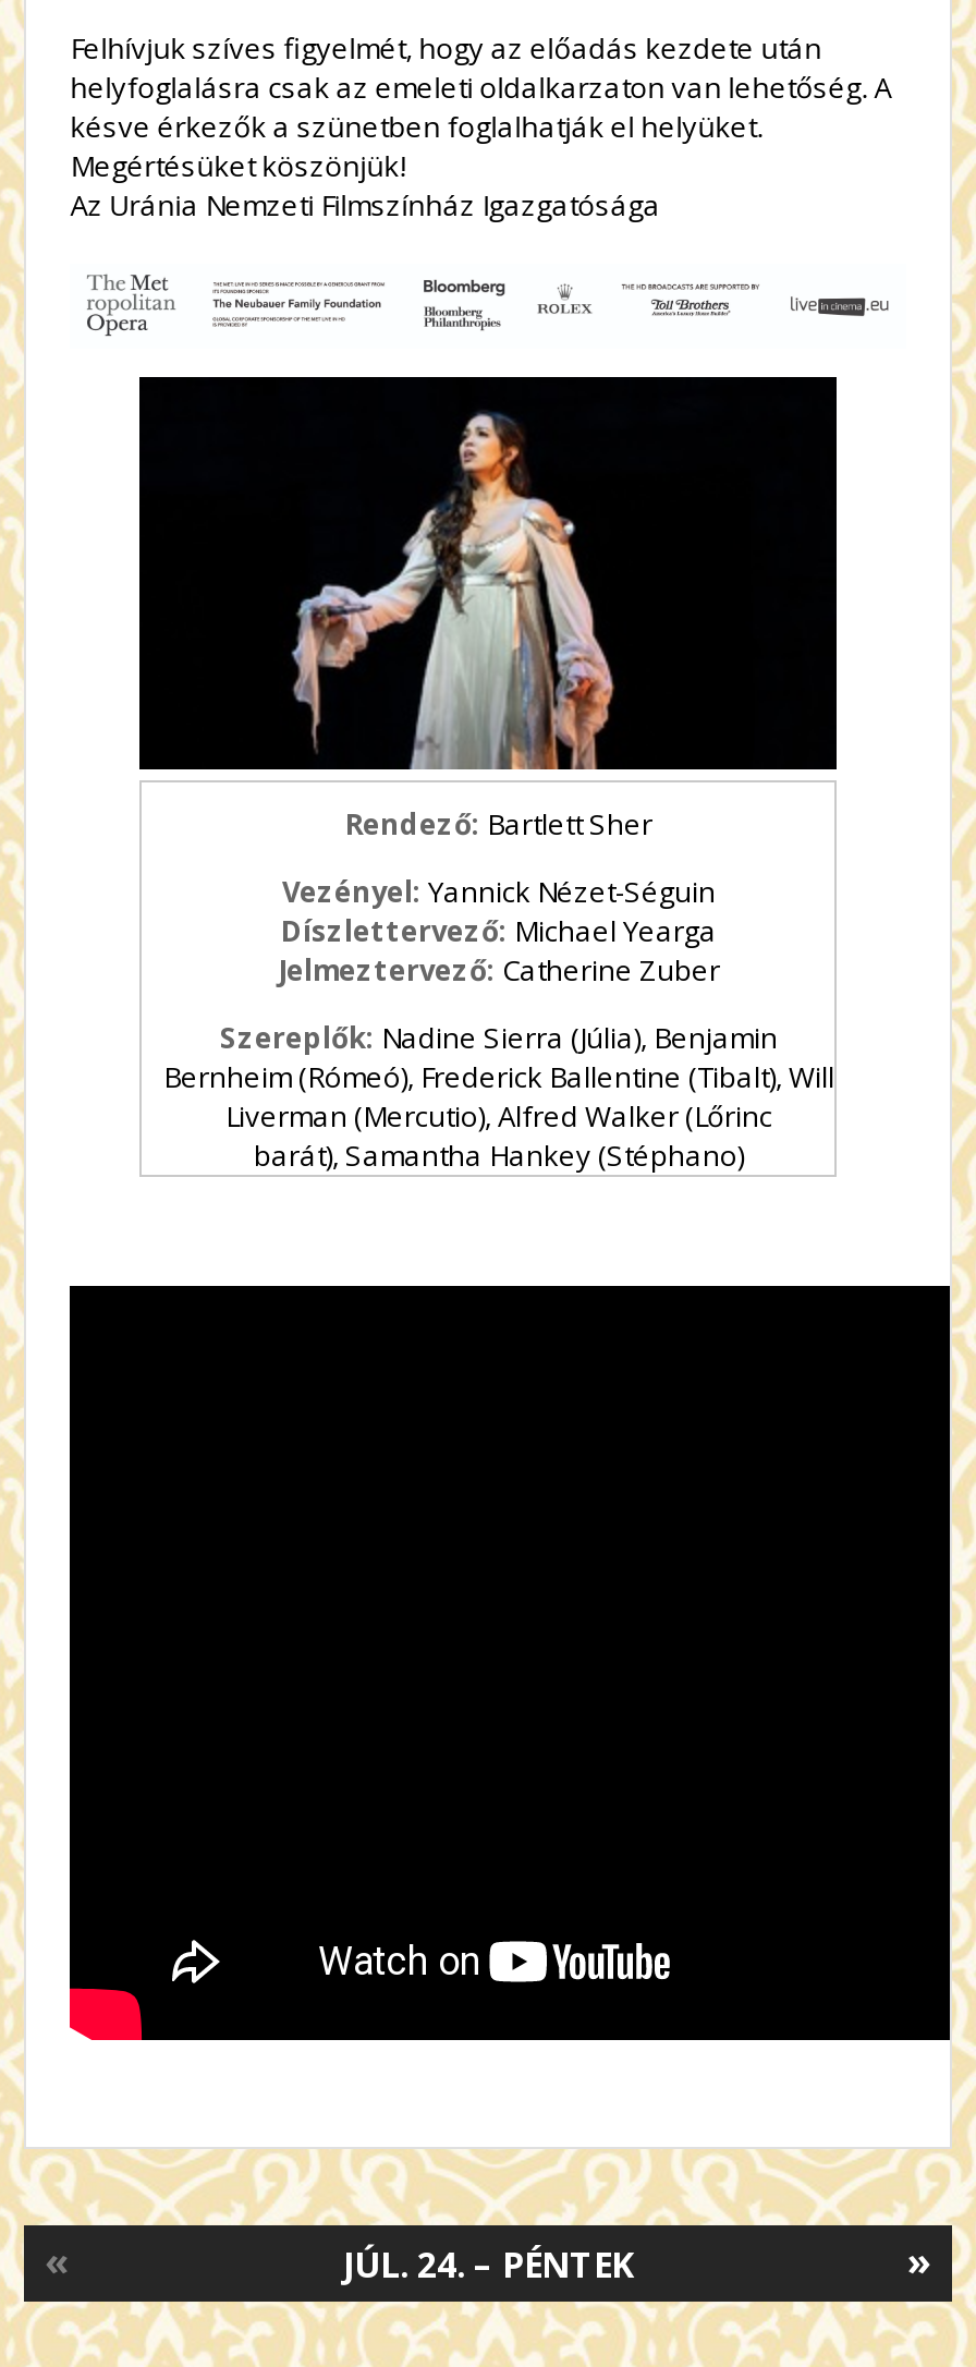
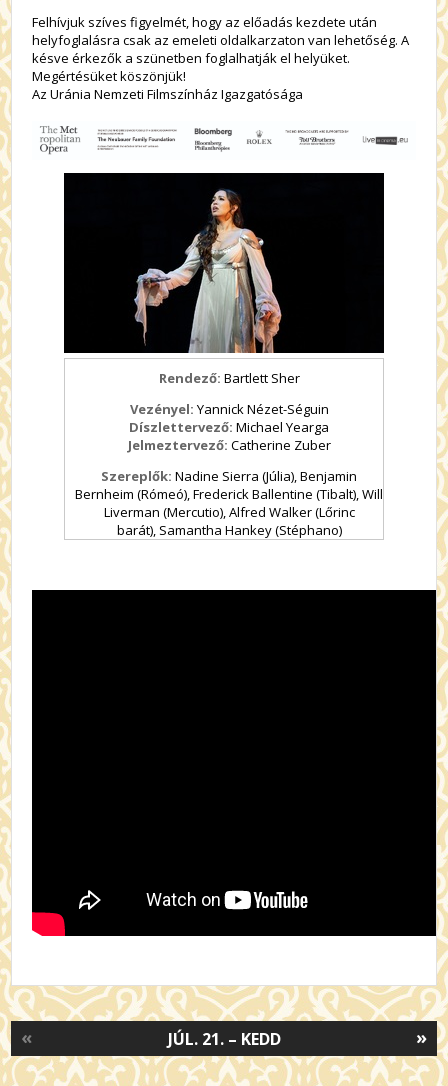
[343,2241,633,2289] JÚL. 24. – PÉNTEK -> [167,1028,280,1050] JÚL. 21. – KEDD

